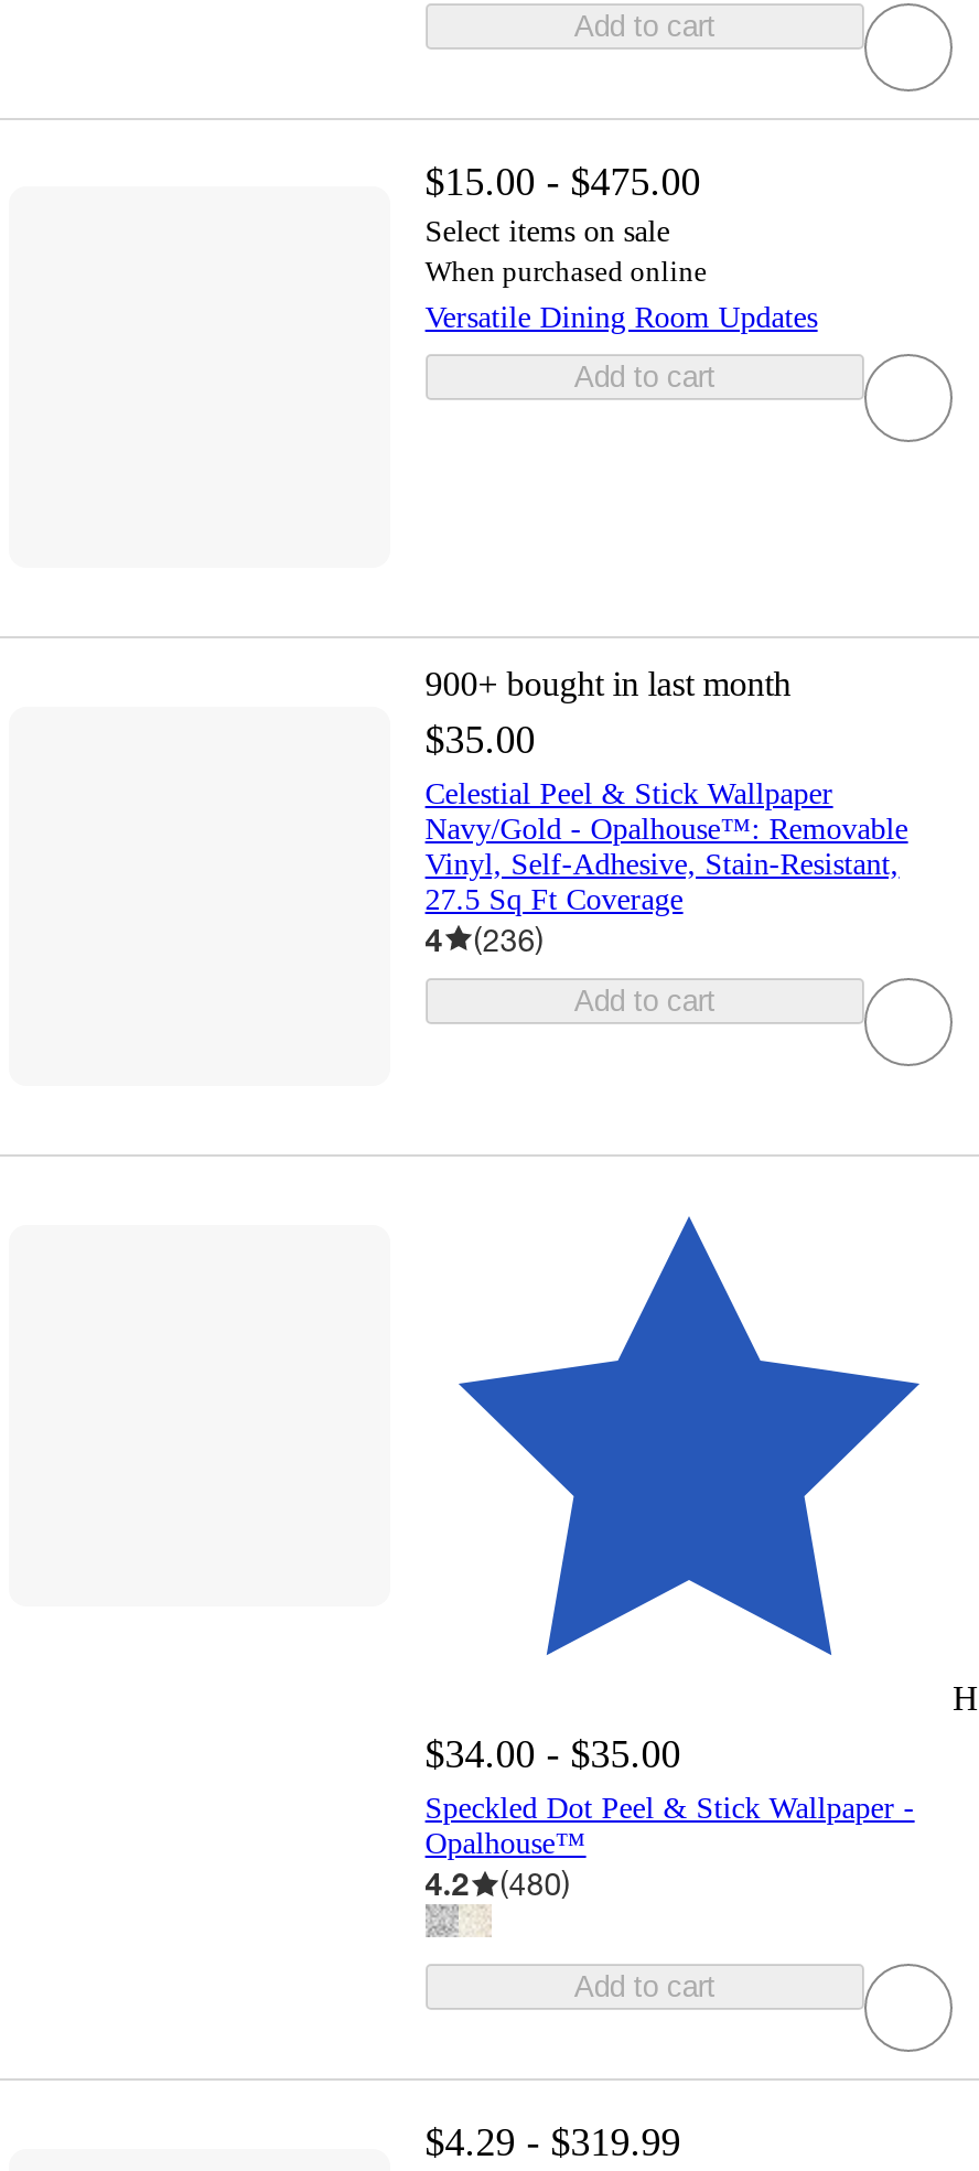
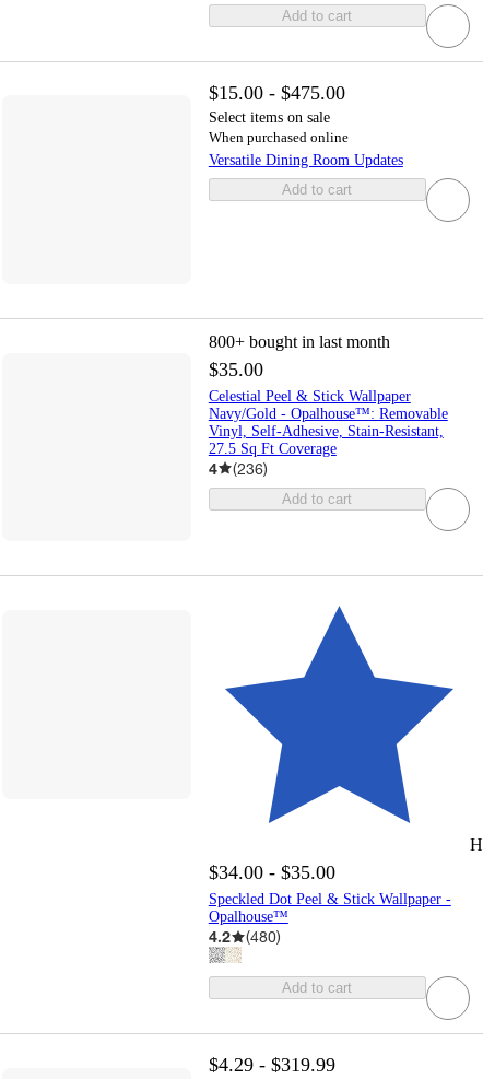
[425,665,791,702] 900+ bought in last month -> [208,332,390,351] 800+ bought in last month

